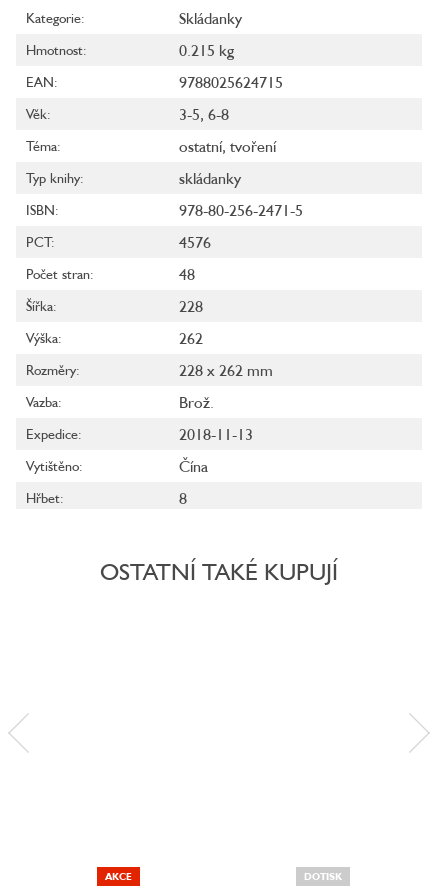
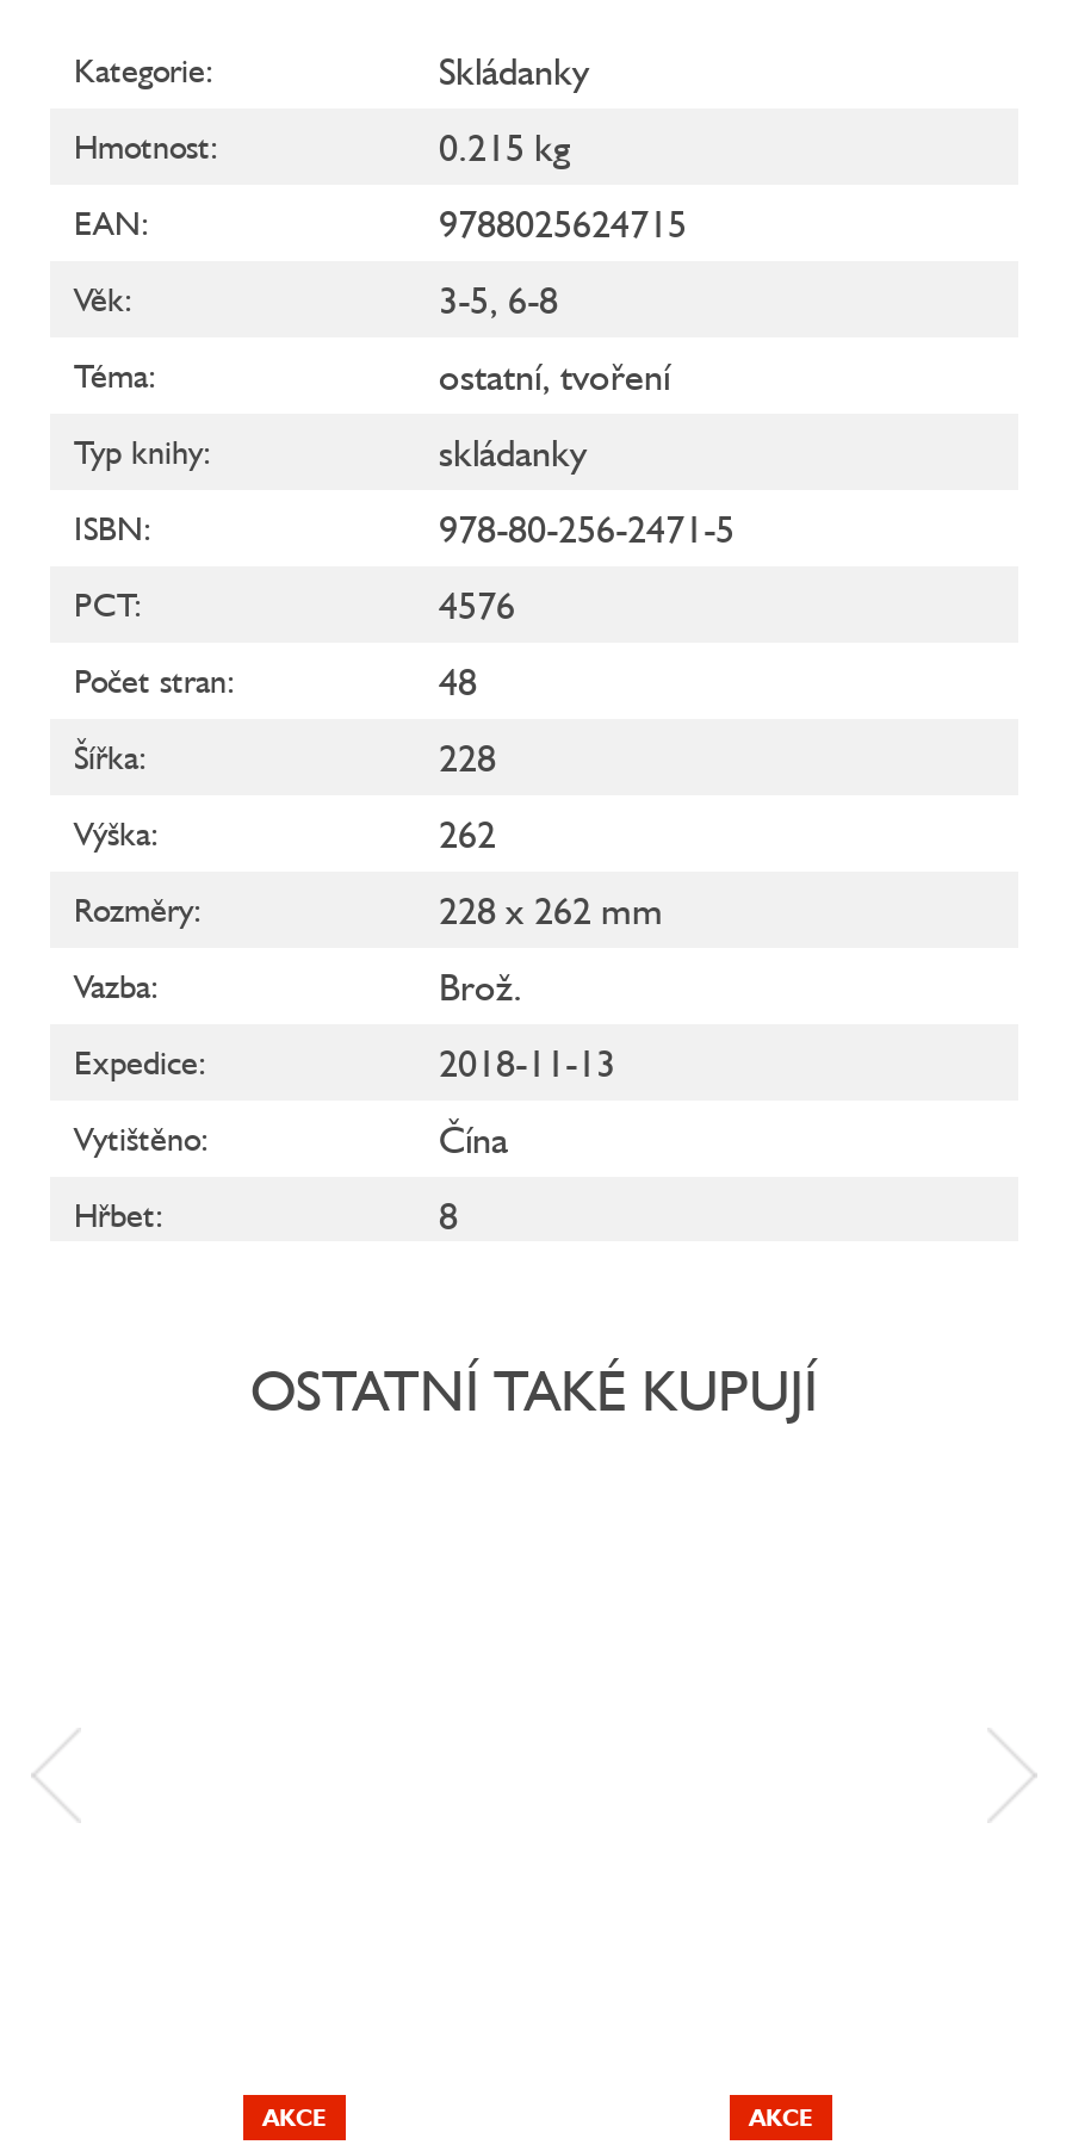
[303,870,341,882] DOTISK -> [749,2102,813,2131] AKCE

